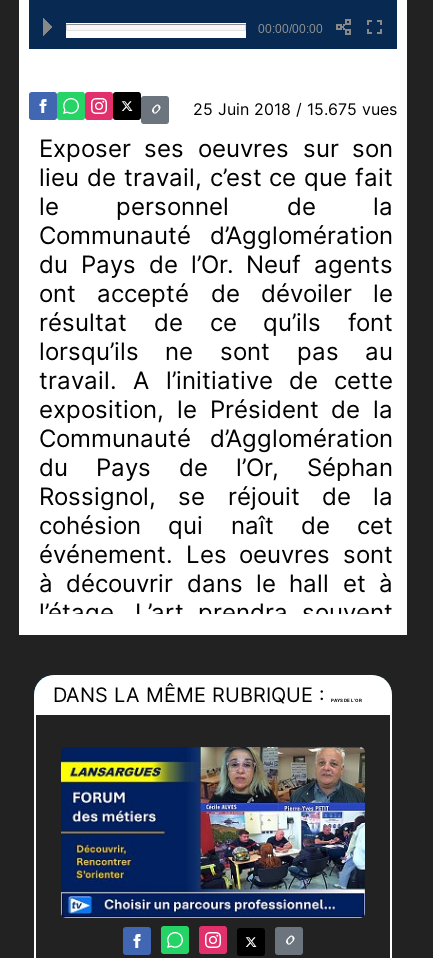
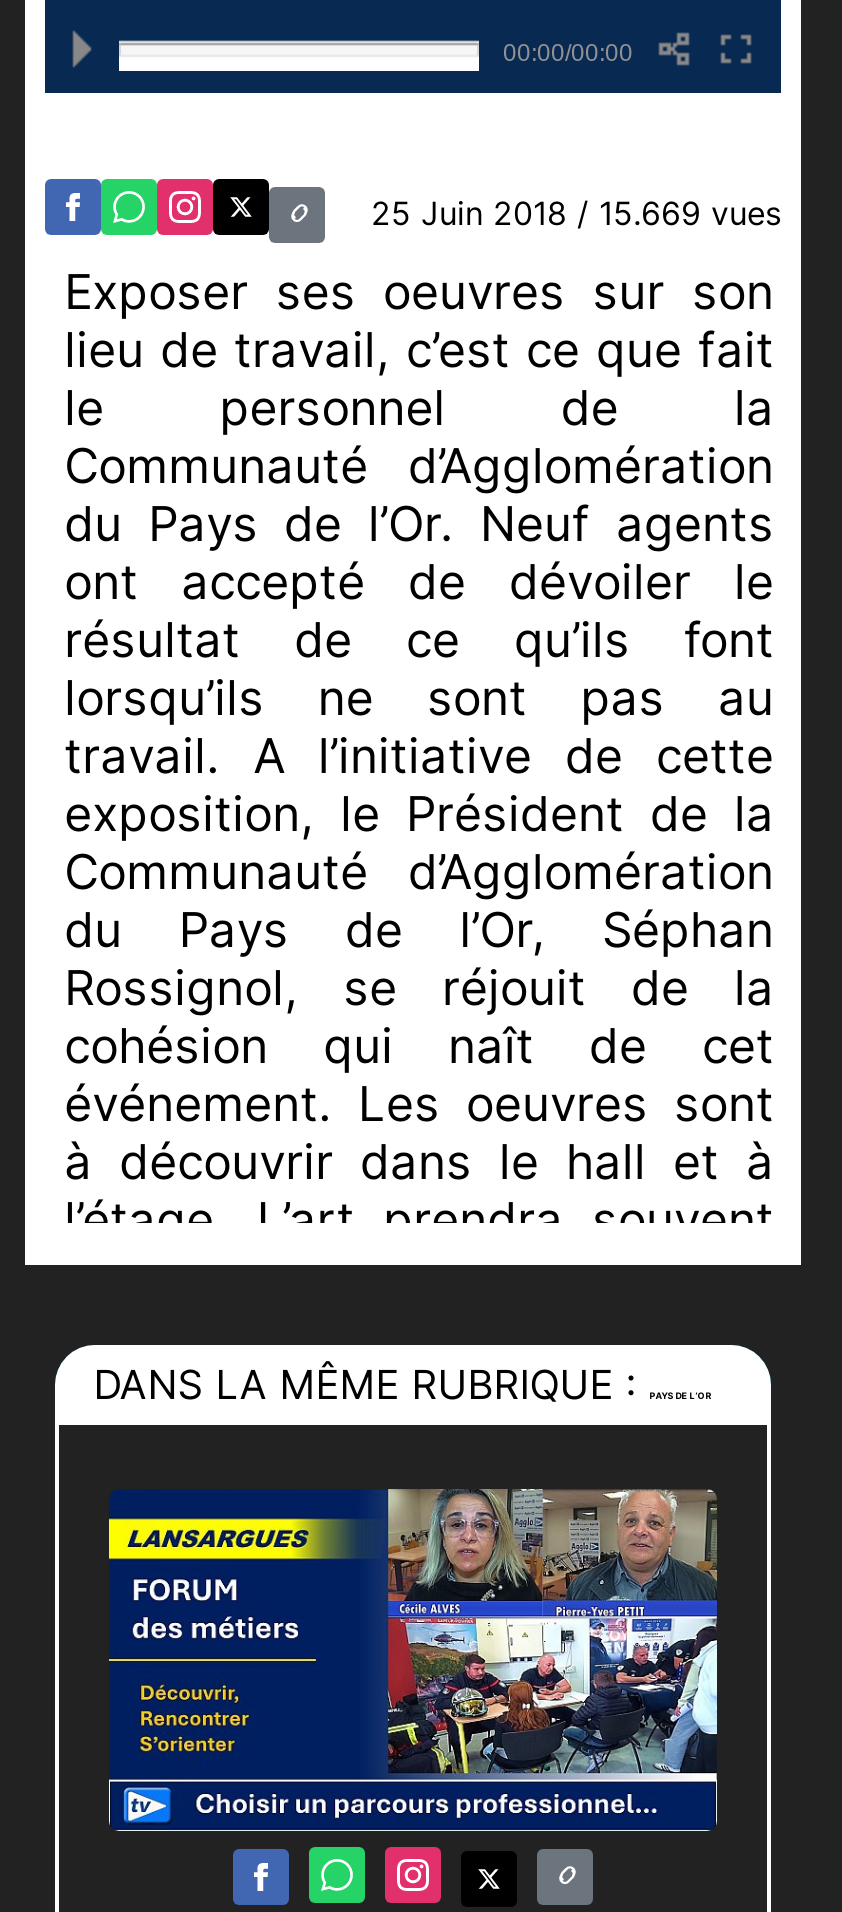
[193,98,397,118] 25 Juin 2018 / 15.675 vues -> [371,192,781,232] 25 Juin 2018 / 15.669 vues

